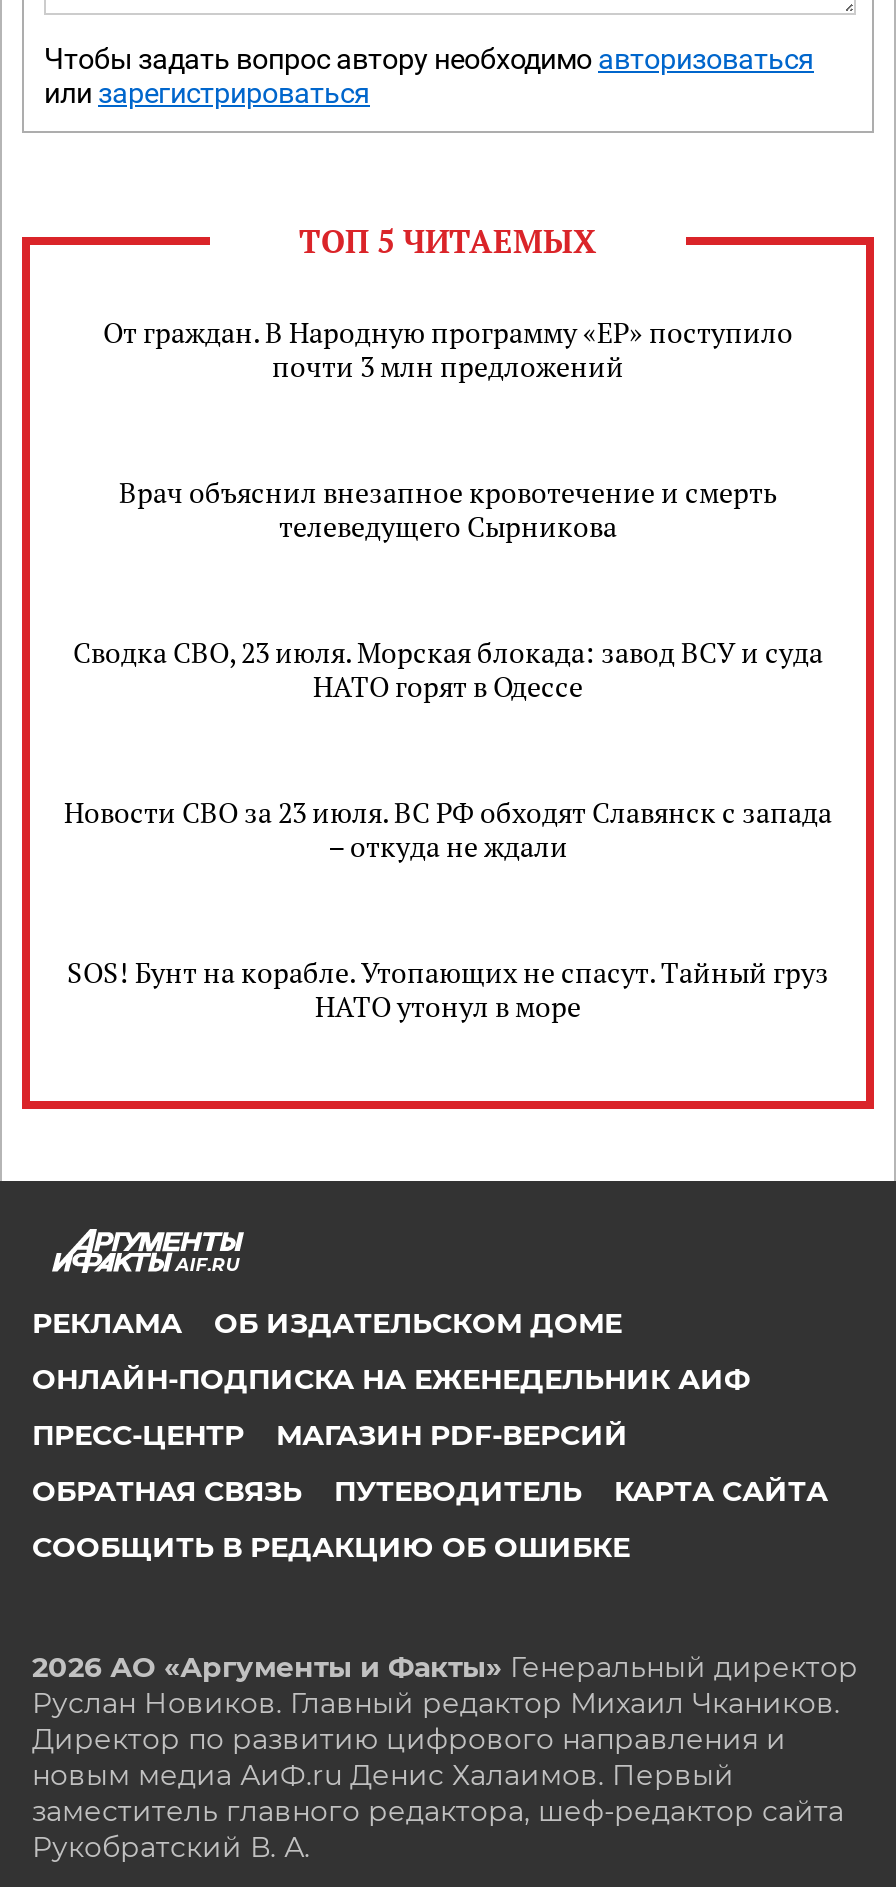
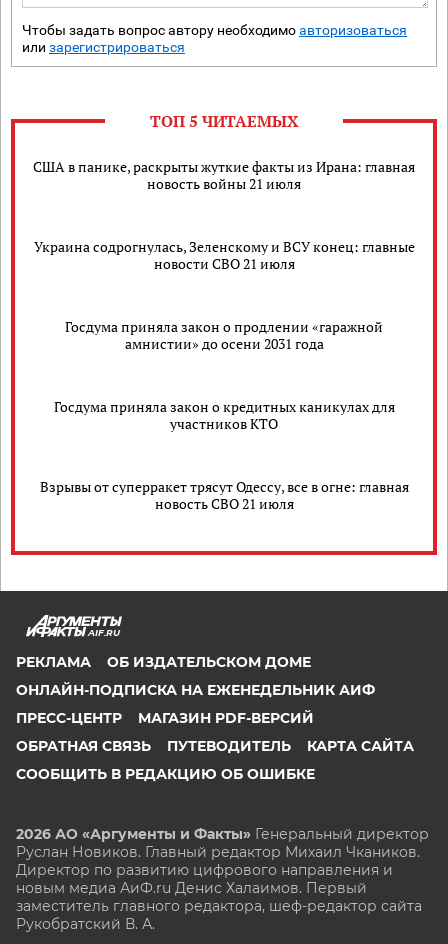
[103,313,793,385] От граждан. В Народную программу «ЕР» поступило | почти 3 млн предложений -> [33,157,415,193] США в панике, раскрыты жуткие факты из Ирана: главная | новость войны 21 июля
[119,473,777,545] Врач объяснил внезапное кровотечение и смерть | телеведущего Сырникова -> [33,237,414,273] Украина содрогнулась, Зеленскому и ВСУ конец: главные | новости СВО 21 июля
[73,633,823,705] Сводка СВО, 23 июля. Морская блокада: завод ВСУ и суда | НАТО горят в Одессе -> [65,317,383,353] Госдума приняла закон о продлении «гаражной | амнистии» до осени 2031 года
[64,793,832,865] Новости СВО за 23 июля. ВС РФ обходят Славянск с запада | – откуда не ждали -> [53,397,394,433] Госдума приняла закон о кредитных каникулах для | участников КТО
[67,953,829,1025] SOS! Бунт на корабле. Утопающих не спасут. Тайный груз | НАТО утонул в море -> [39,477,408,513] Взрывы от суперракет трясут Одессу, все в огне: главная | новость СВО 21 июля

